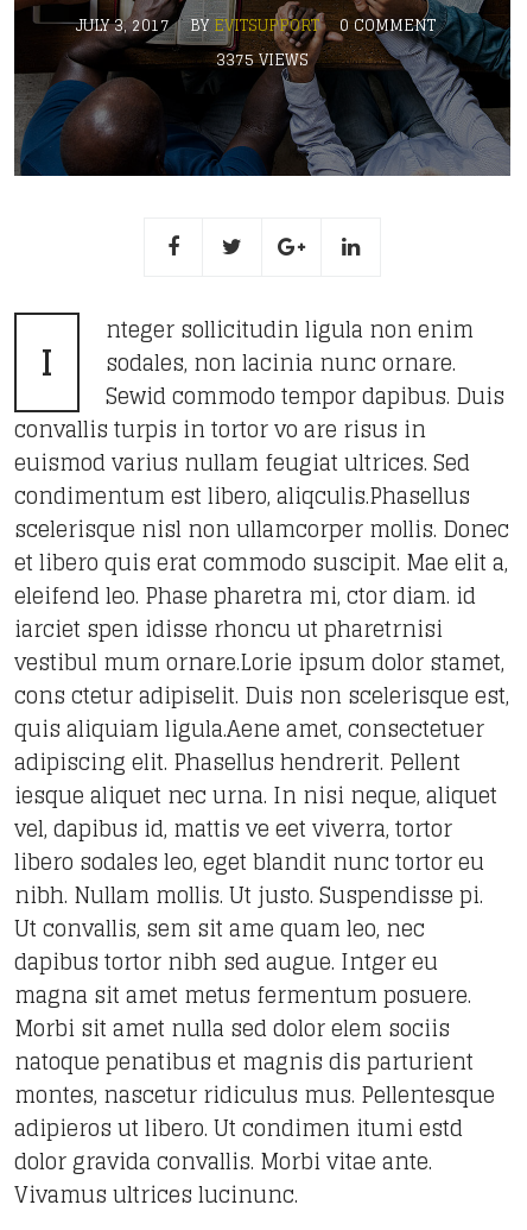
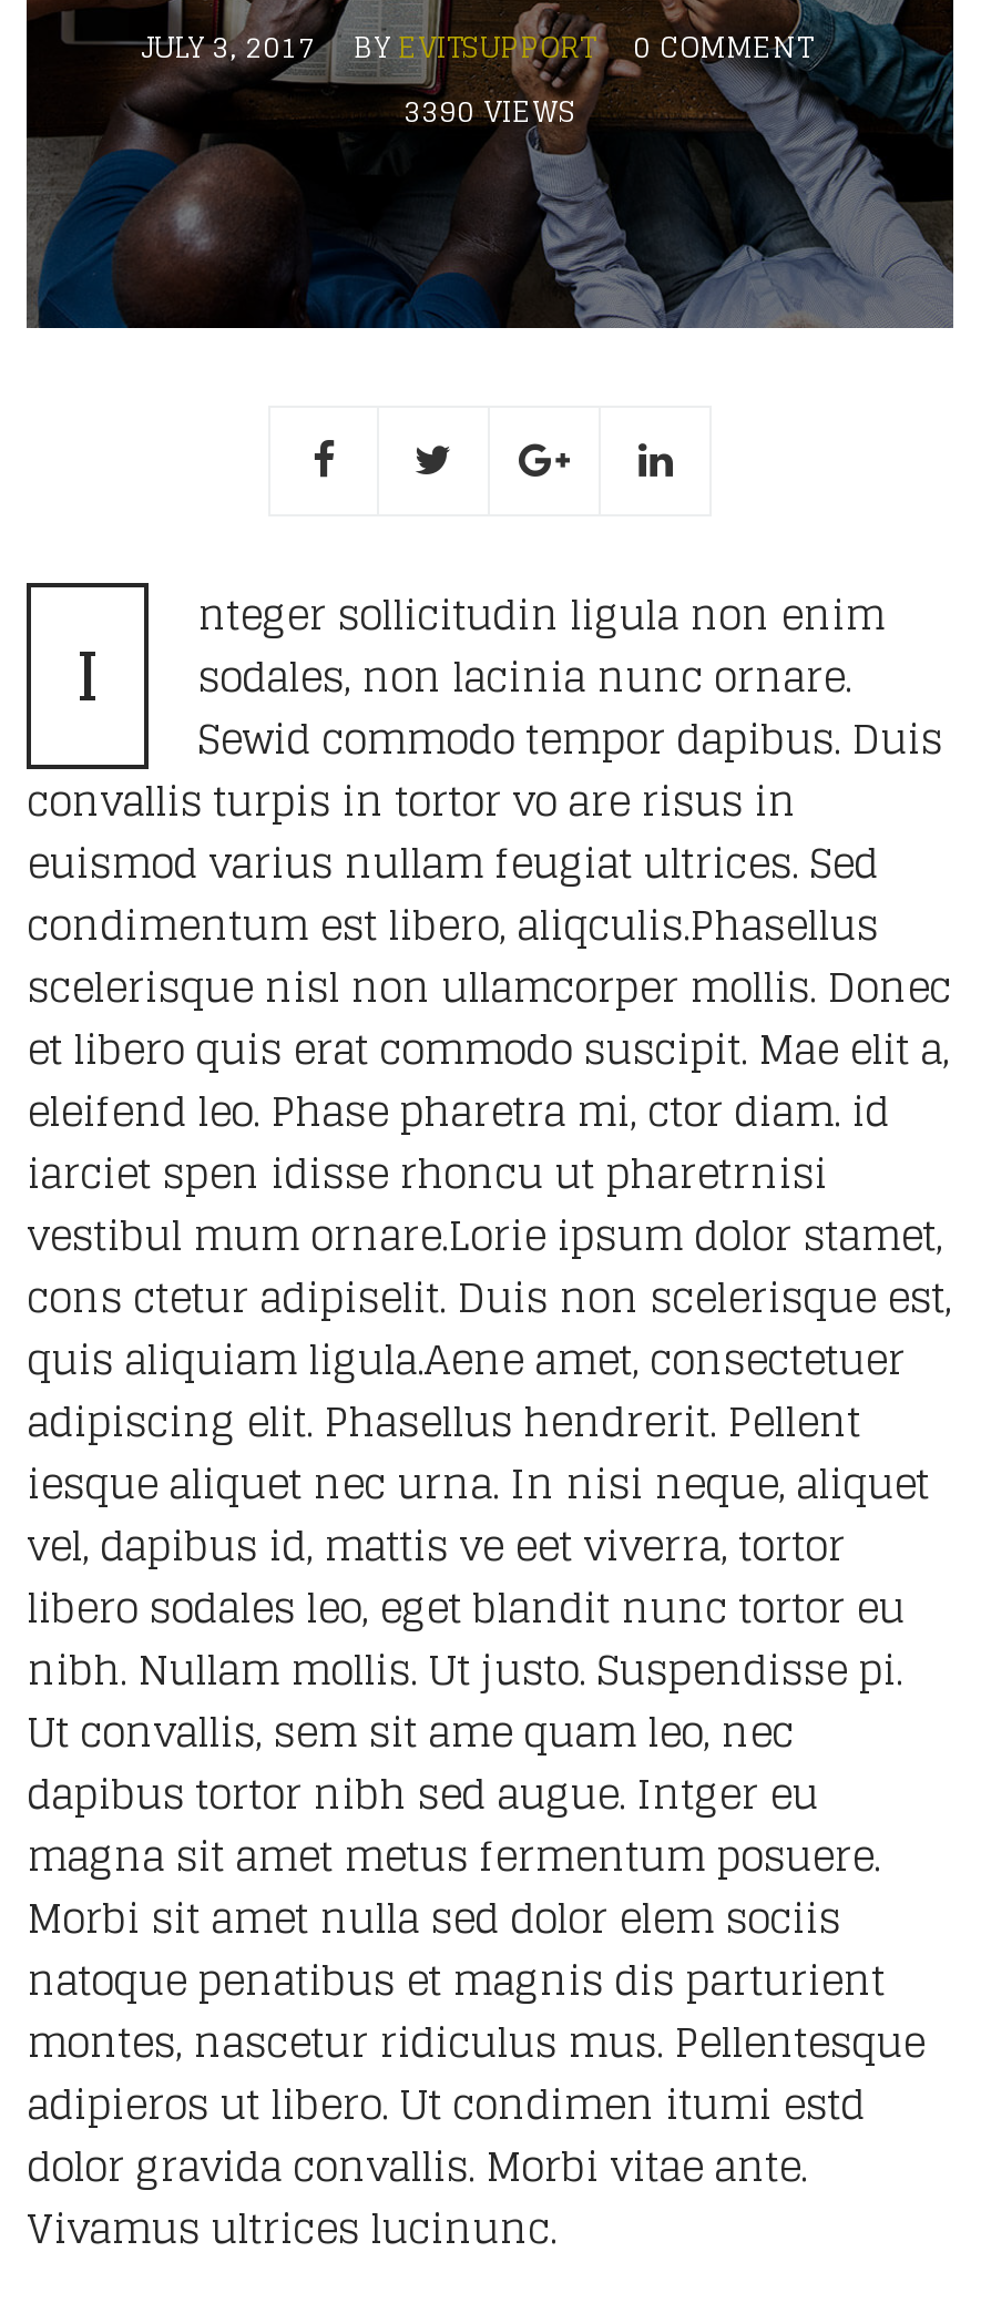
[216,46,309,73] 3375 VIEWS -> [403,85,576,136] 3390 VIEWS

